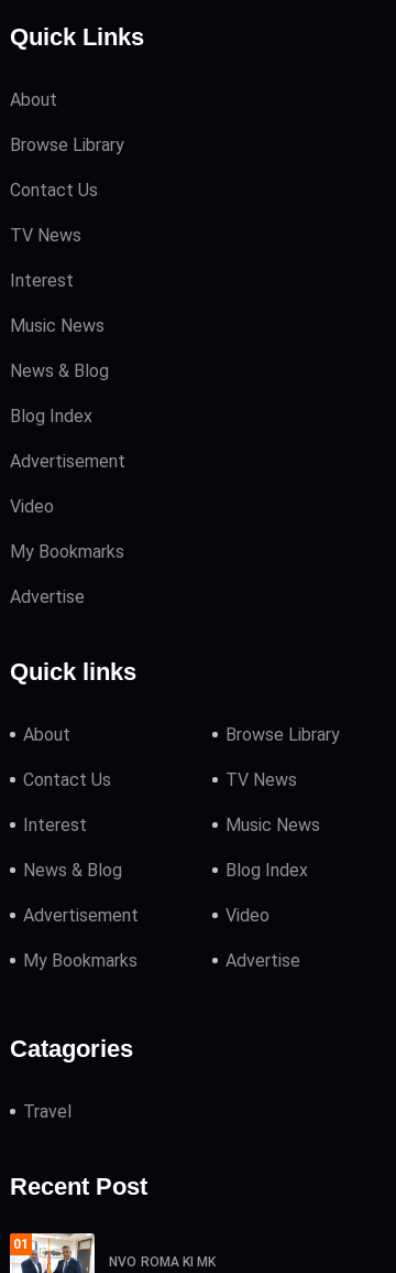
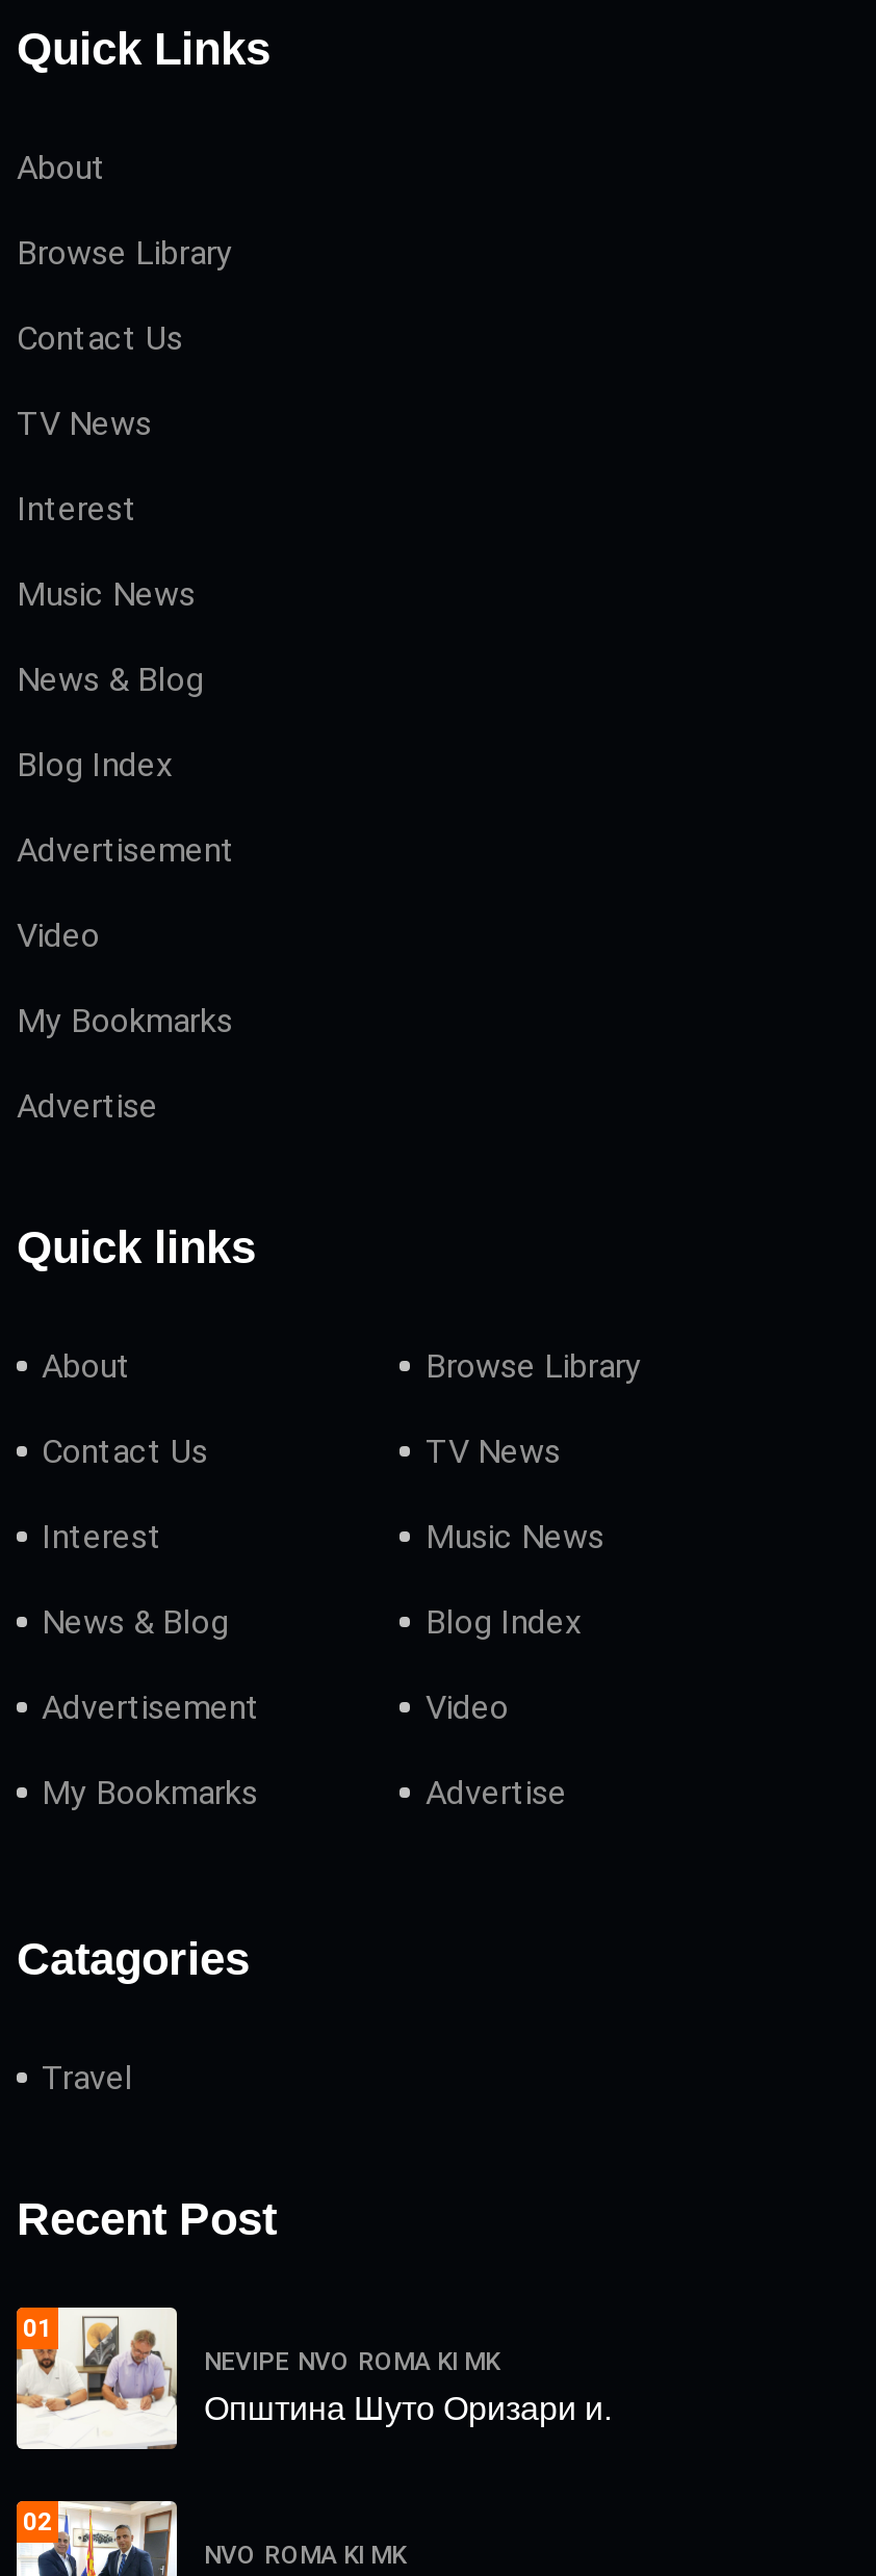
none -> [15,2305,612,2536] [image] | NEVIPE NVO ROMA KI MK | Општина Шуто Оризари и. | 02

